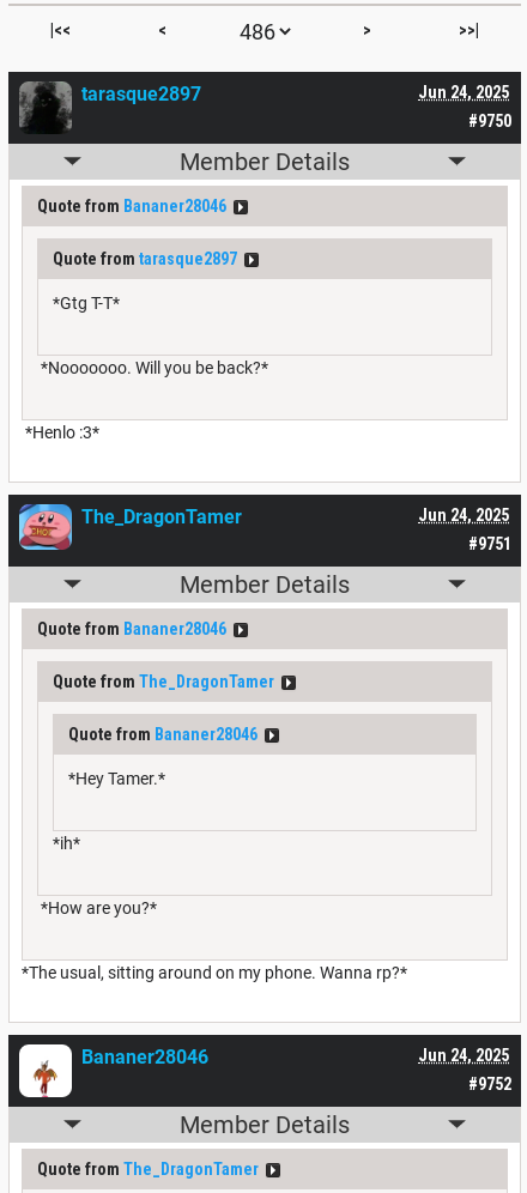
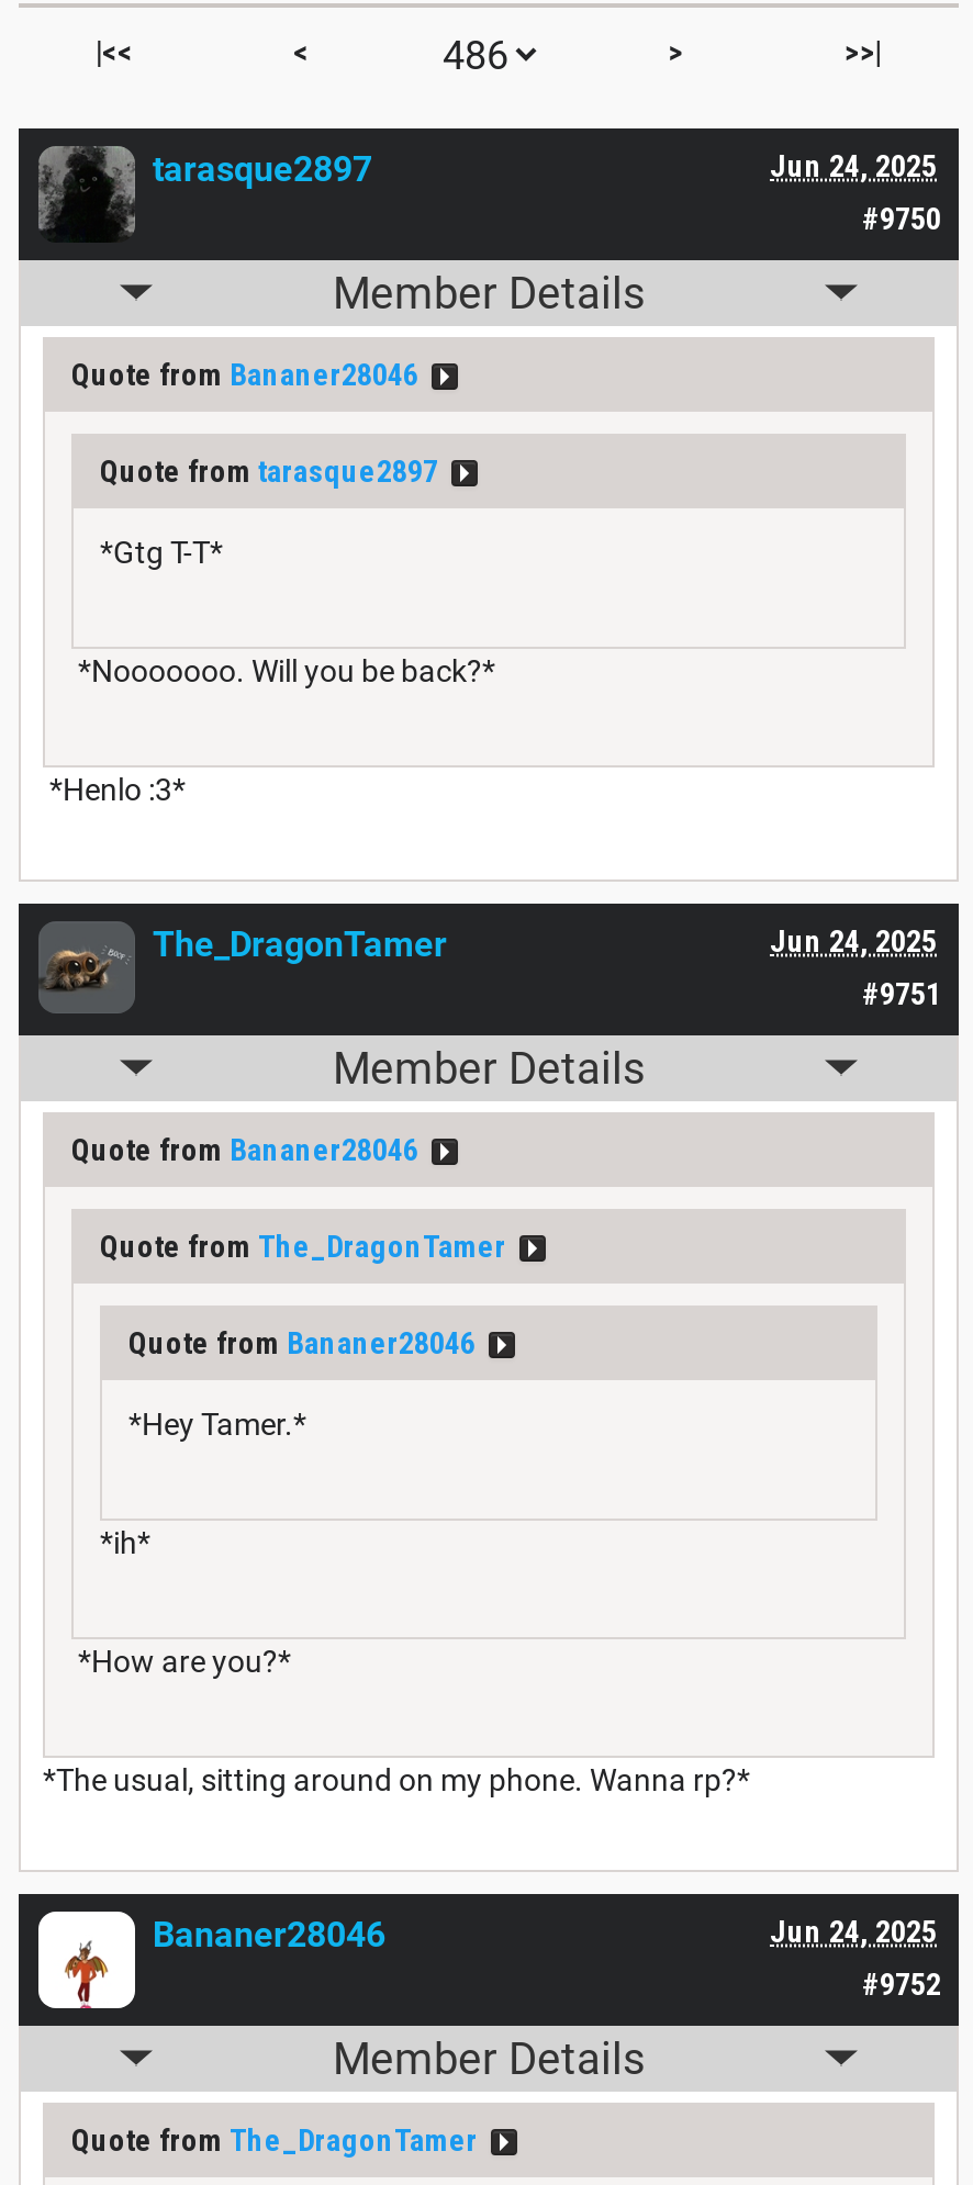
[18,503,72,553] [image] -> [38,921,133,1013] [image]

